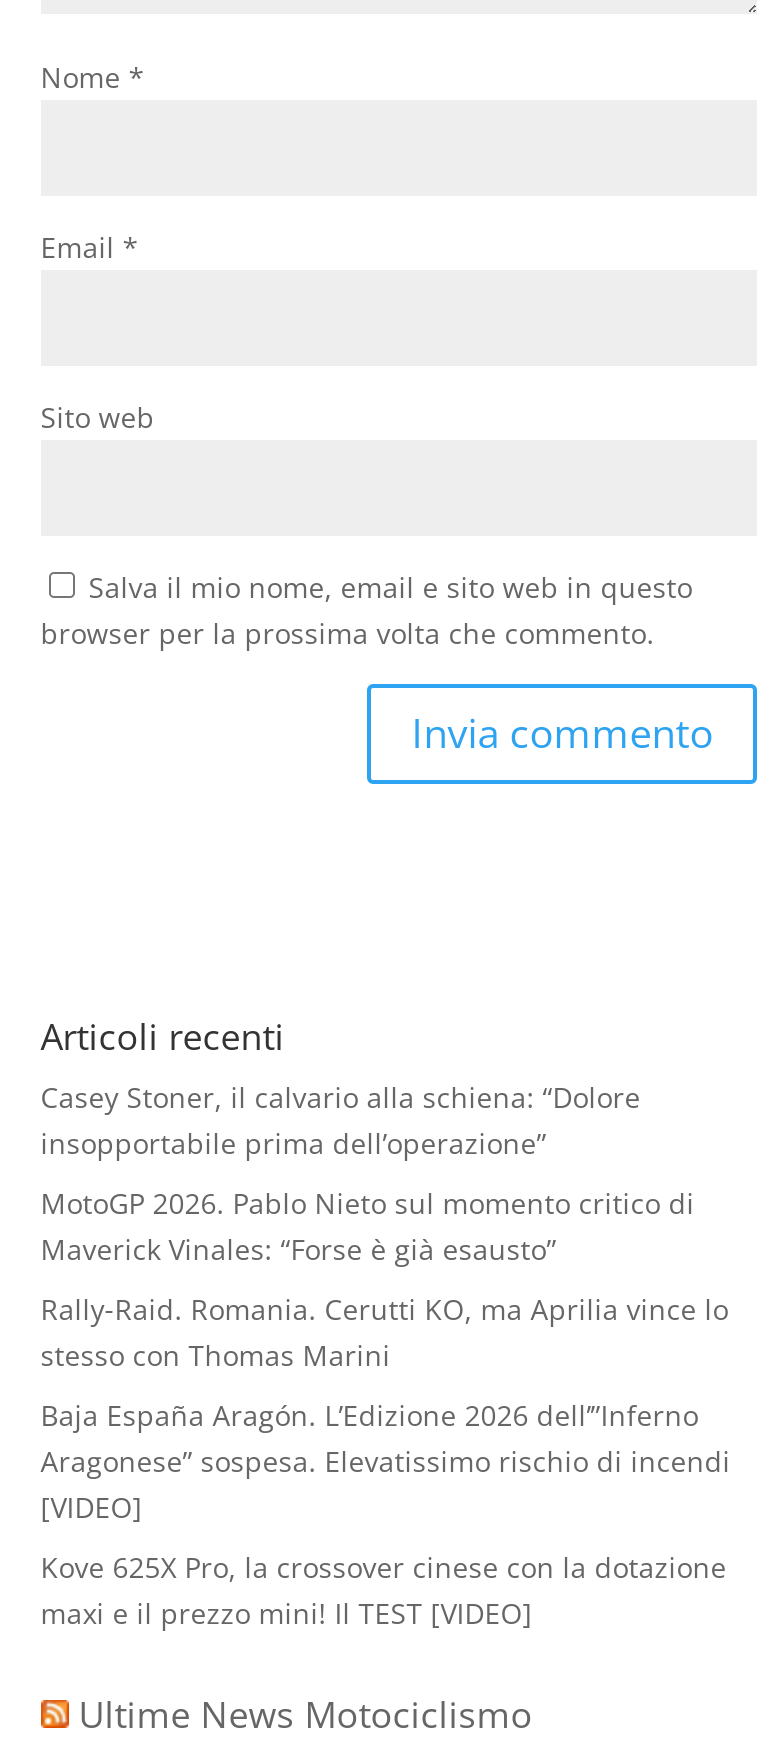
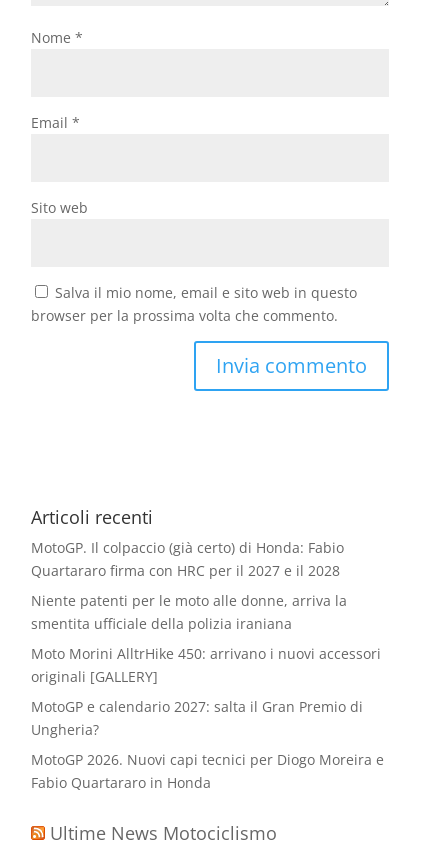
[41,1078,641,1162] Casey Stoner, il calvario alla schiena: “Dolore | insopportabile prima dell’operazione” -> [31,538,344,580] MotoGP. Il colpaccio (già certo) di Honda: Fabio | Quartararo firma con HRC per il 2027 e il 2028
[41,1184,695,1268] MotoGP 2026. Pablo Nieto sul momento critico di | Maverick Vinales: “Forse è già esausto” -> [31,591,347,633] Niente patenti per le moto alle donne, arriva la | smentita ufficiale della polizia iraniana
[41,1290,729,1374] Rally-Raid. Romania. Cerutti KO, ma Aprilia vince lo | stesso con Thomas Marini -> [31,644,381,686] Moto Morini AlltrHike 450: arrivano i nuovi accessori | originali [GALLERY]
[41,1396,731,1526] Baja España Aragón. L’Edizione 2026 dell’”Inferno | Aragonese” sospesa. Elevatissimo rischio di incendi | [VIDEO] -> [31,697,363,739] MotoGP e calendario 2027: salta il Gran Premio di | Ungheria?
[41,1548,727,1632] Kove 625X Pro, la crossover cinese con la dotazione | maxi e il prezzo mini! Il TEST [VIDEO] -> [31,750,384,792] MotoGP 2026. Nuovi capi tecnici per Diogo Moreira e | Fabio Quartararo in Honda

